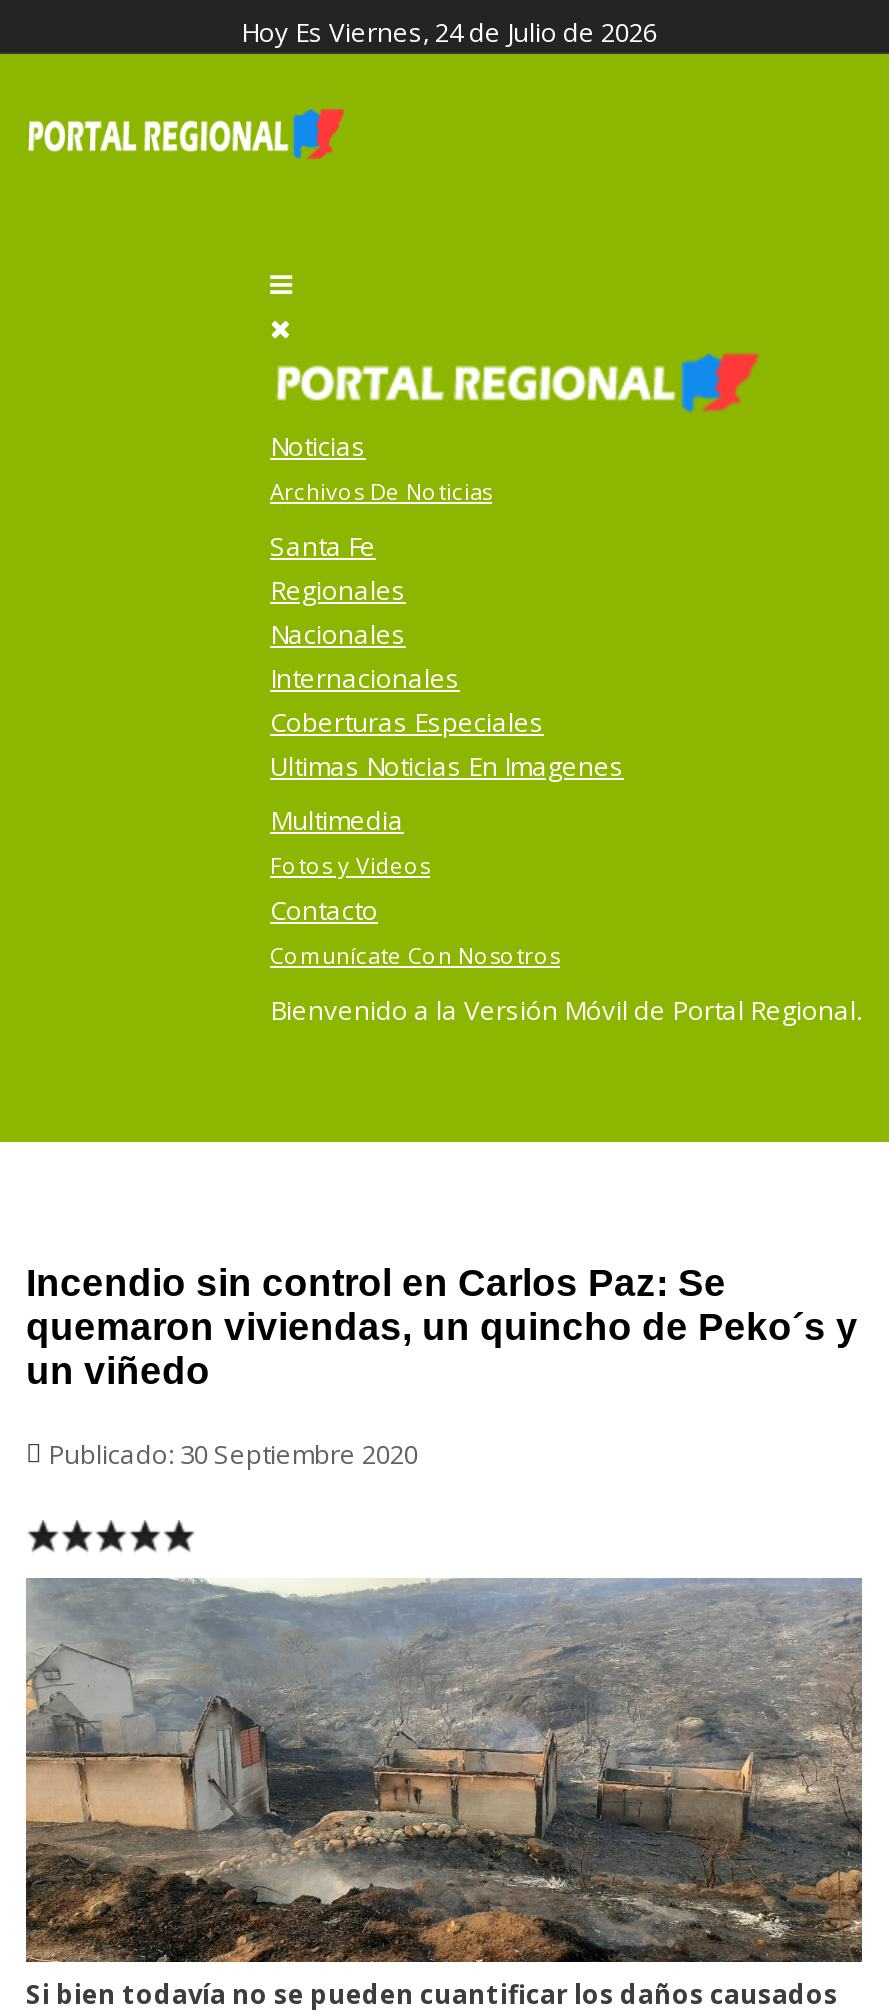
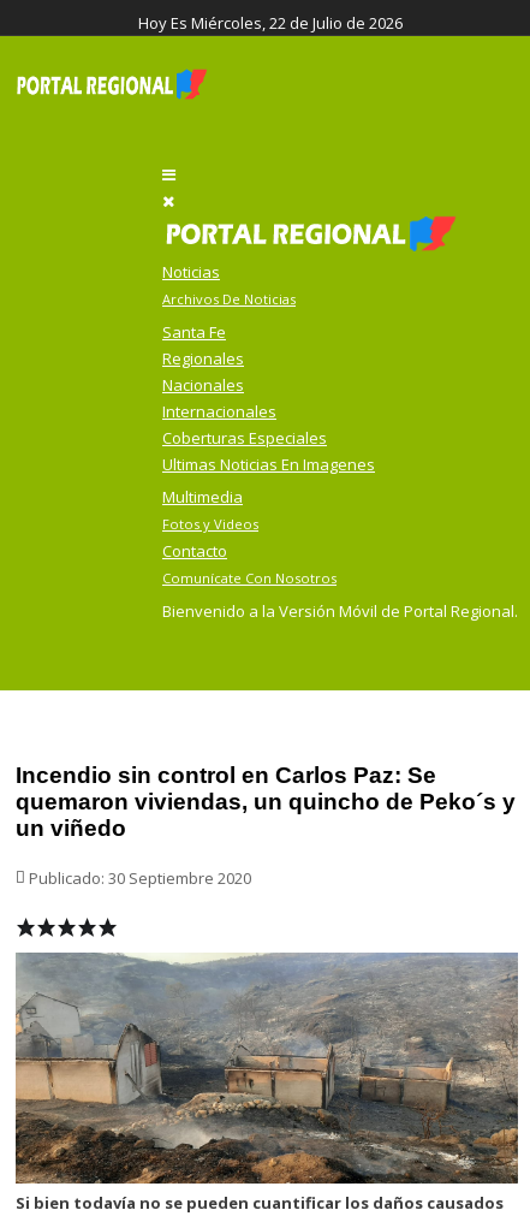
[241,14,657,50] Hoy Es Viernes, 24 de Julio de 2026 -> [138,12,402,34] Hoy Es Miércoles, 22 de Julio de 2026

